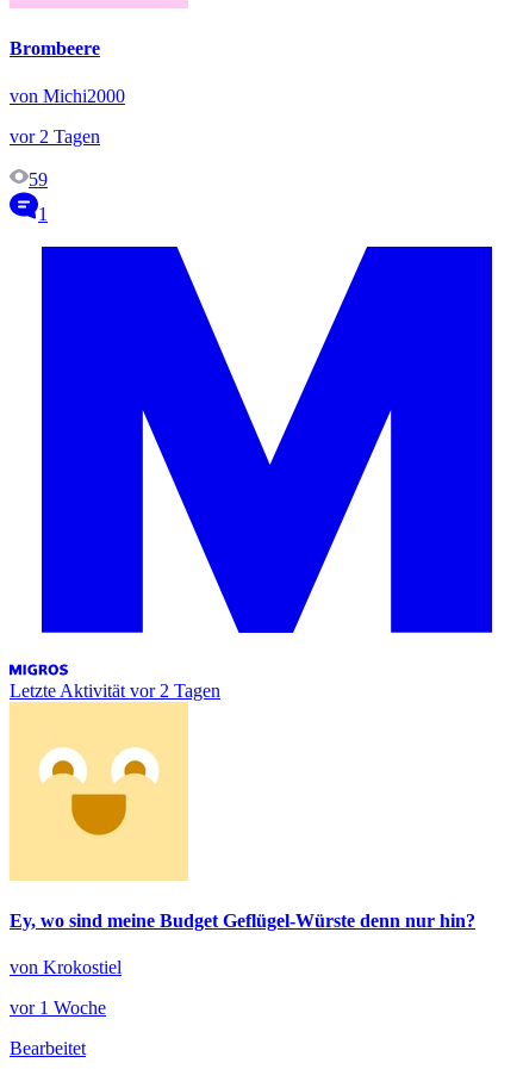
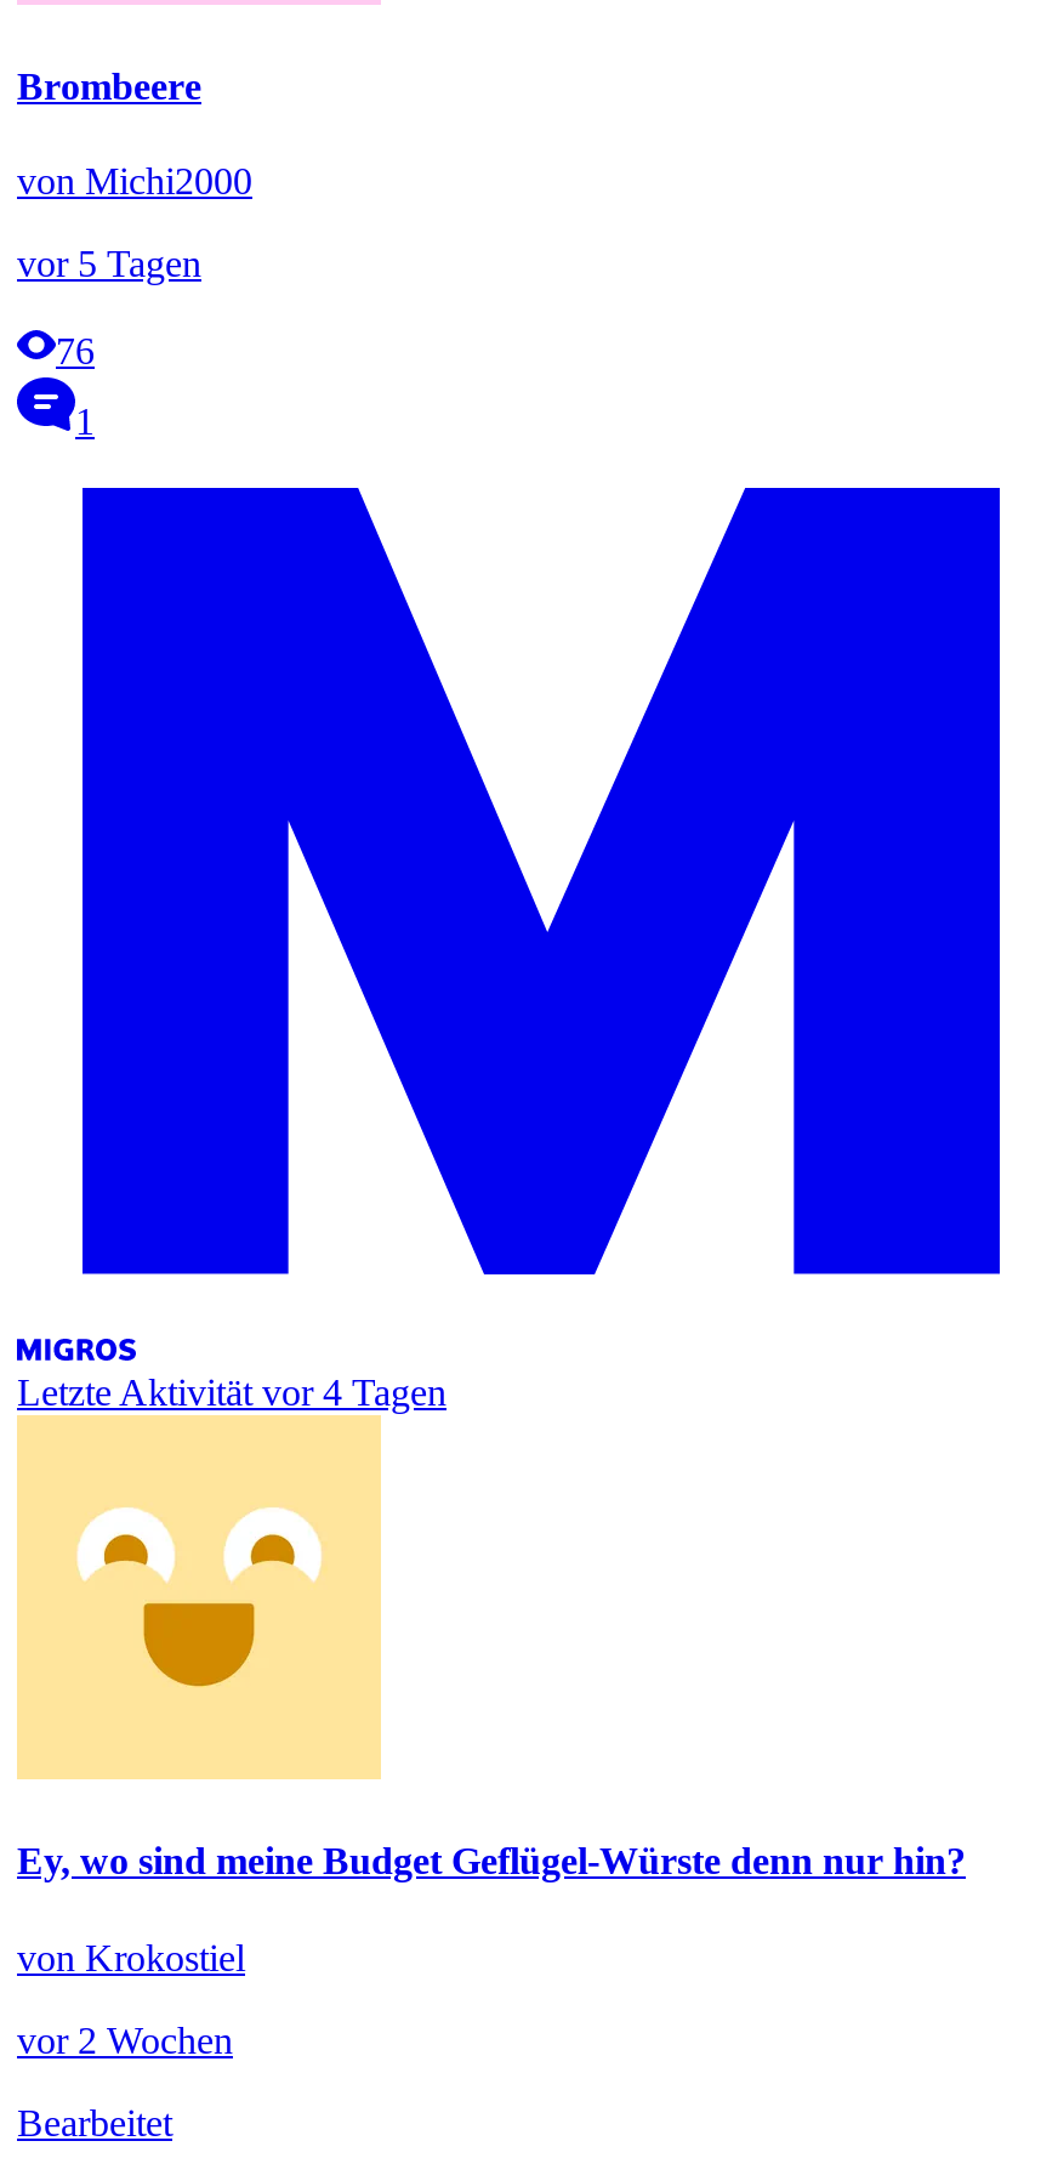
[10,126,100,146] vor 2 Tagen -> [17,243,201,284] vor 5 Tagen
[29,169,48,189] 59 -> [56,331,95,372] 76
[10,680,220,700] Letzte Aktivität vor 2 Tagen -> [17,1372,446,1413] Letzte Aktivität vor 4 Tagen
[10,998,106,1018] vor 1 Woche -> [17,2019,233,2060] vor 2 Wochen

